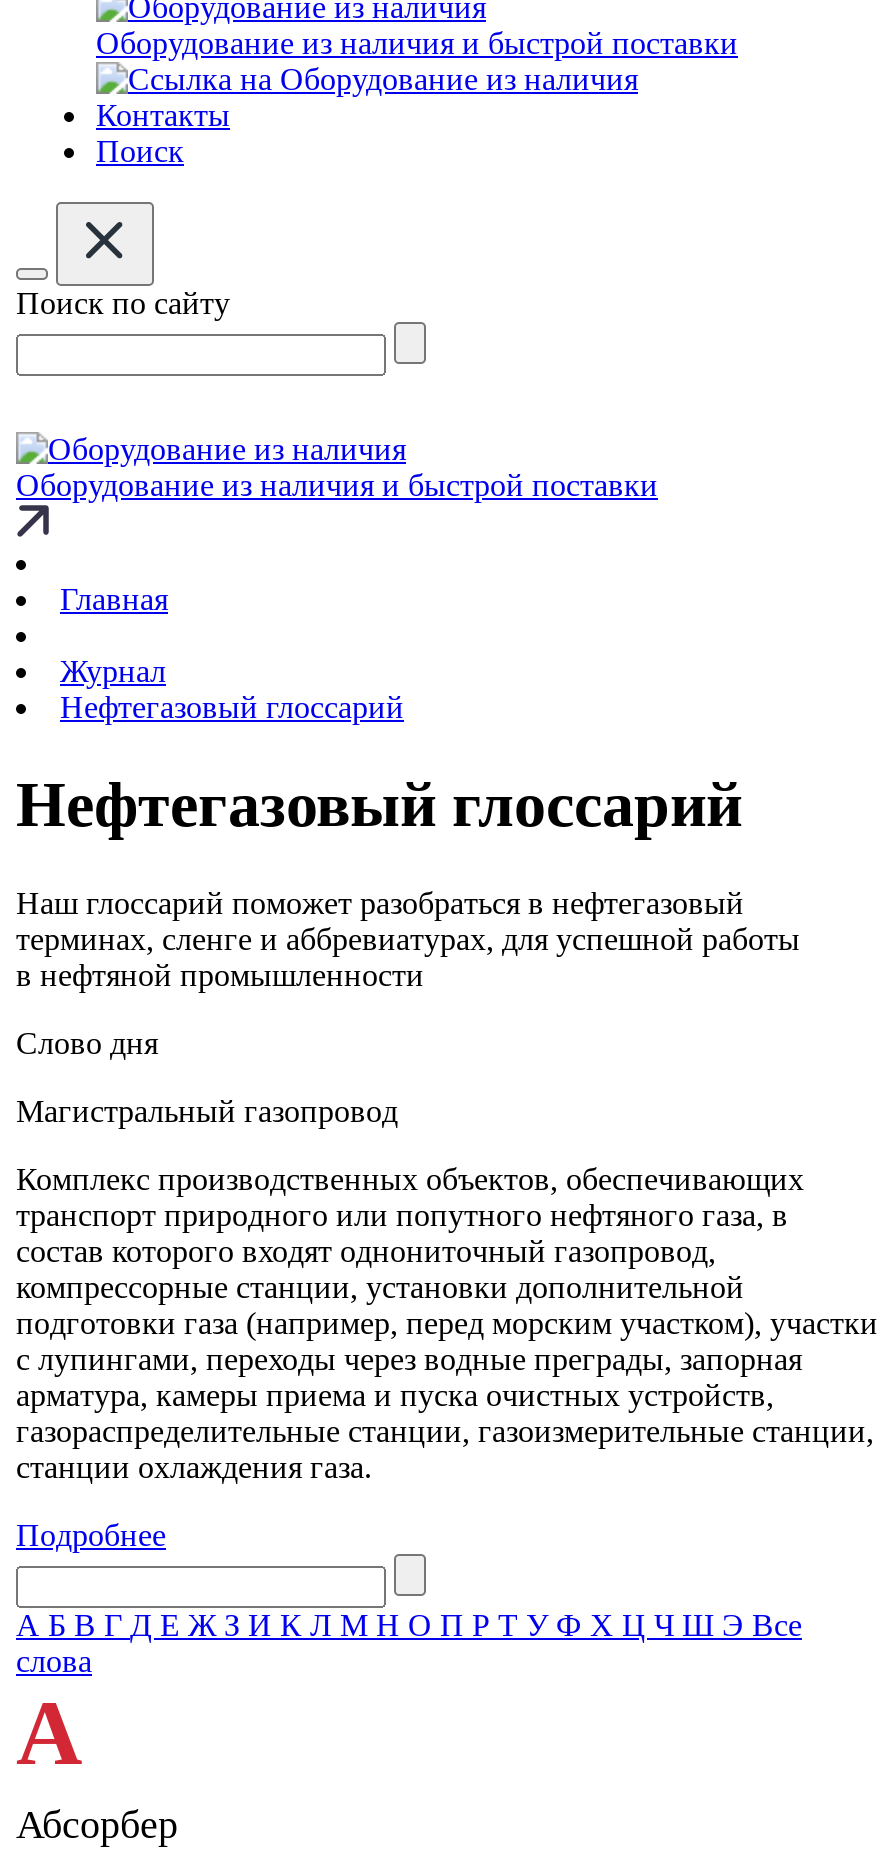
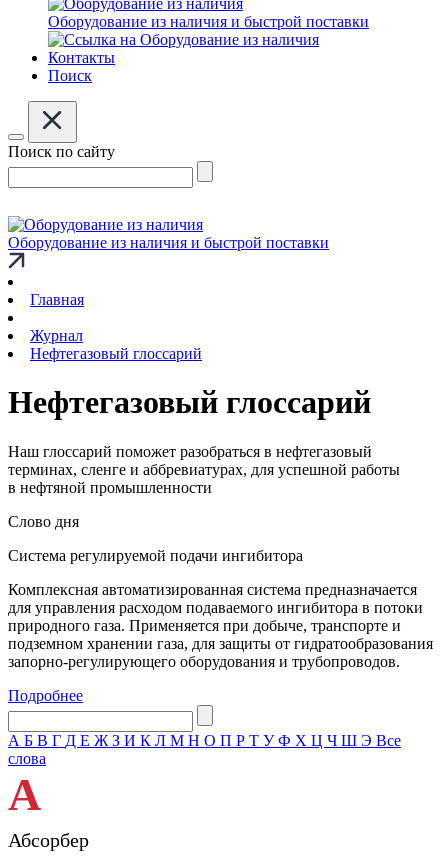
[16,1094,398,1128] Магистральный газопровод -> [8,547,303,564] Система регулируемой подачи ингибитора
[16,1162,878,1484] Комплекс производственных объектов, обеспечивающих | транспорт природного или попутного нефтяного газа, в | состав которого входят однониточный газопровод, | компрессорные станции, установки дополнительной | подготовки газа (например, перед морским участком), участки | с лупингами, переходы через водные преграды, запорная | арматура, камеры приема и пуска очистных устройств, | газораспределительные станции, газоизмерительные станции, | станции охлаждения газа. -> [8,581,433,670] Комплексная автоматизированная система предназначается | для управления расходом подаваемого ингибитора в потоки | природного газа. Применяется при добыче, транспорте и | подземном хранении газа, для защиты от гидратообразования | запорно-регулирующего оборудования и трубопроводов.

